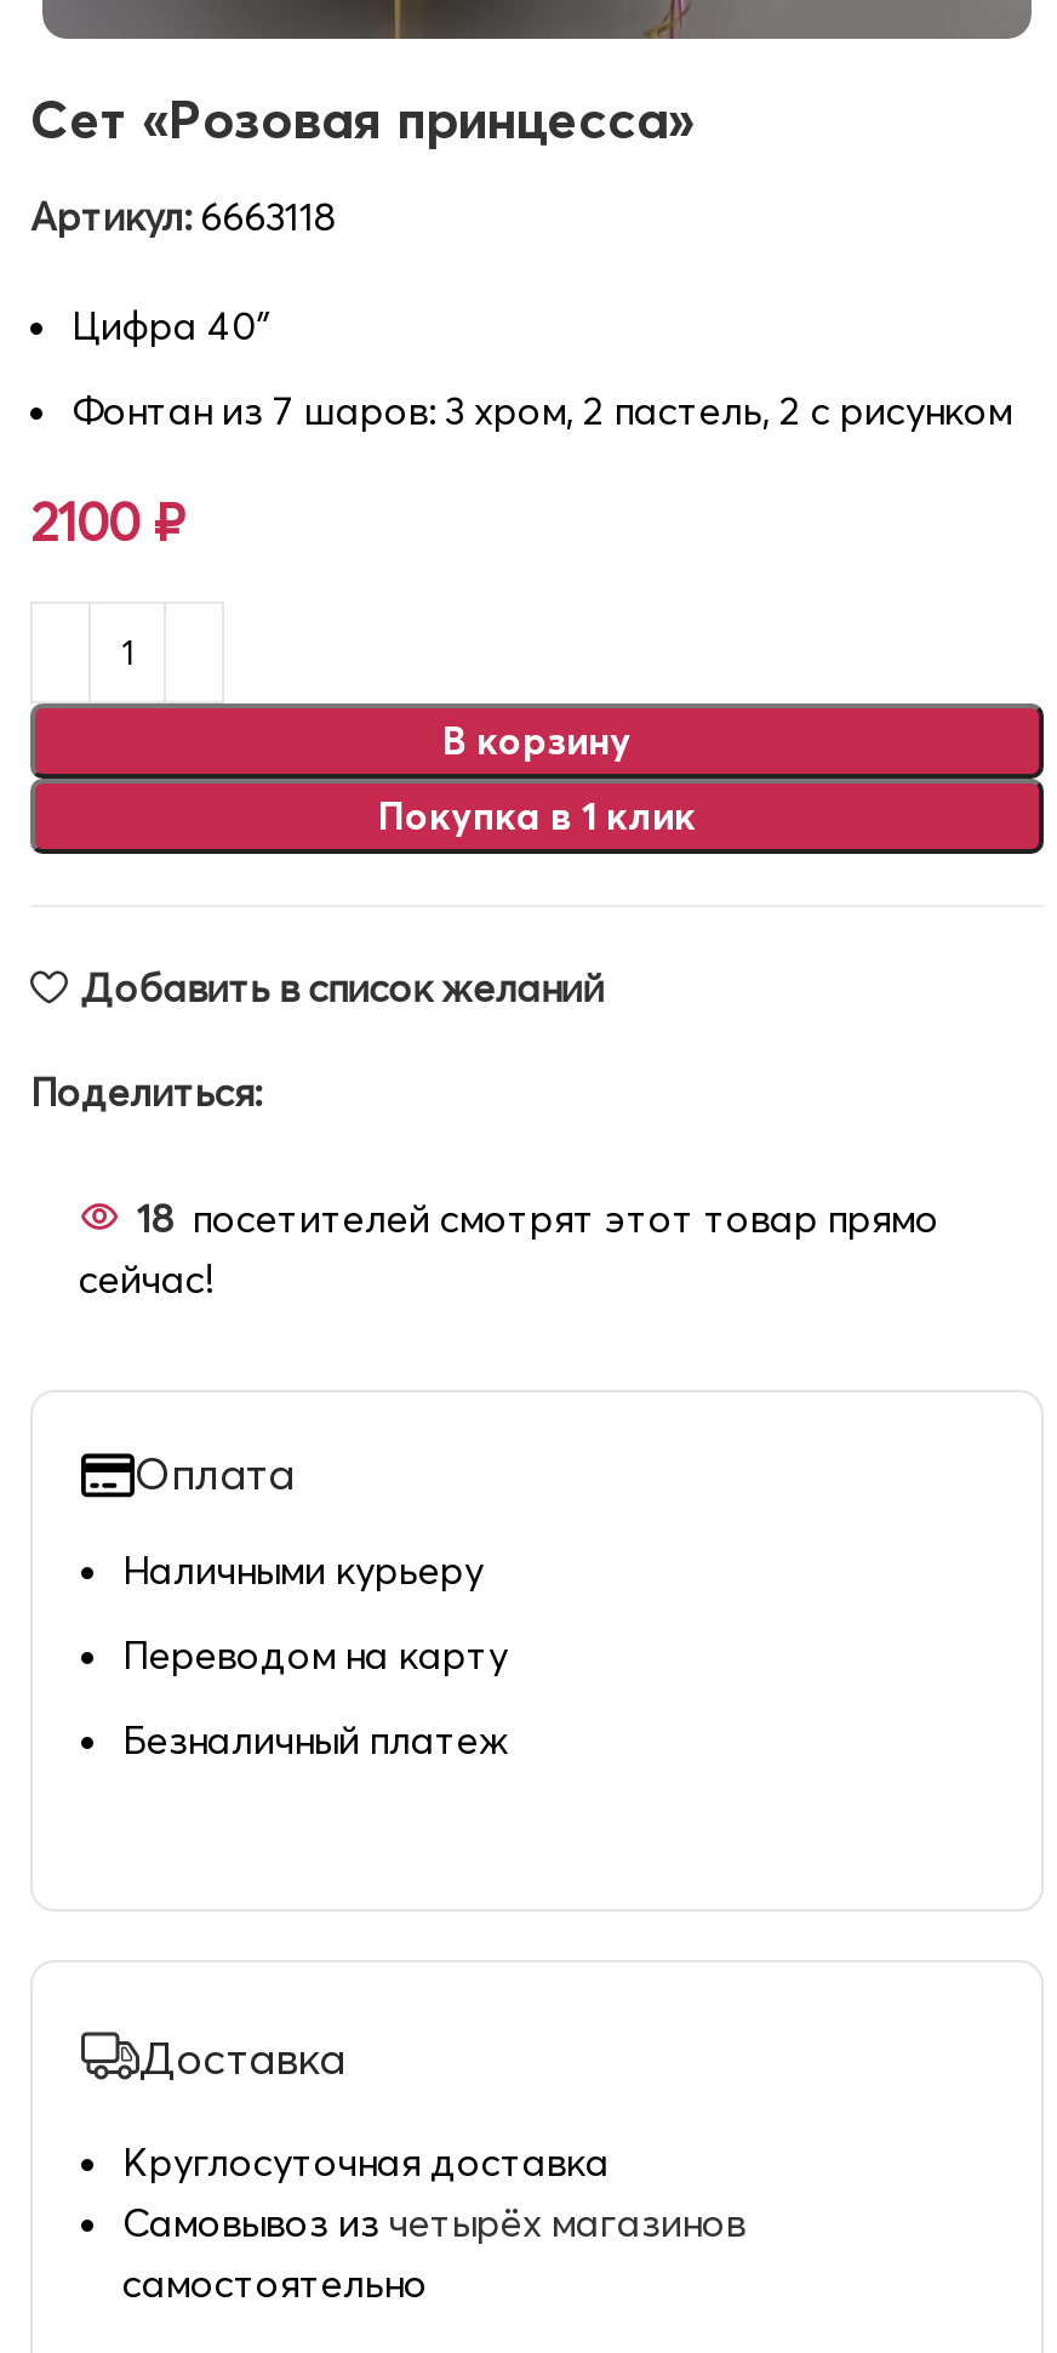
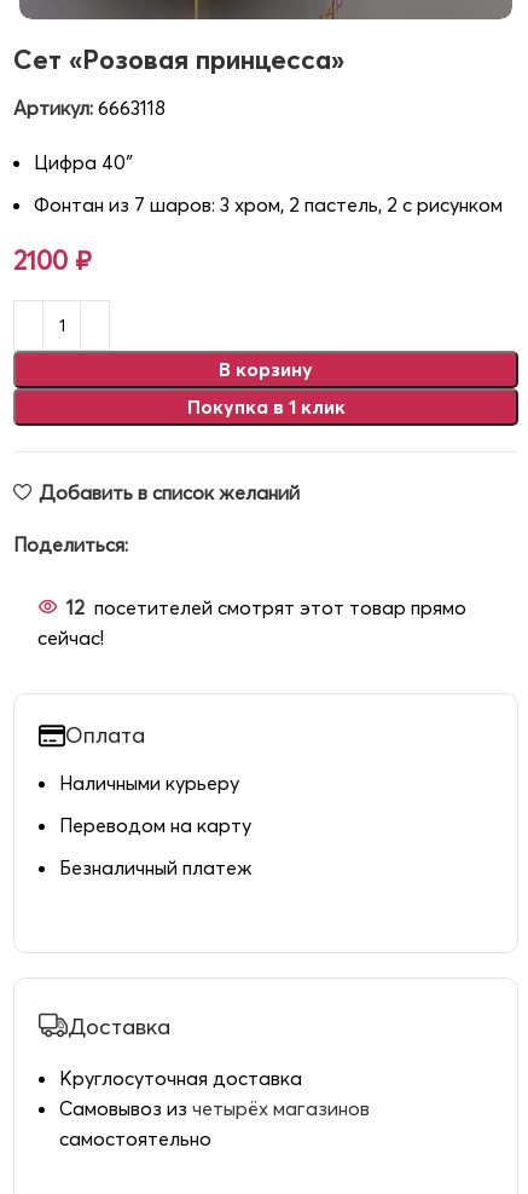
[137,1194,939,1242] 18 посетителей смотрят этот товар прямо -> [66,595,466,620] 12 посетителей смотрят этот товар прямо

